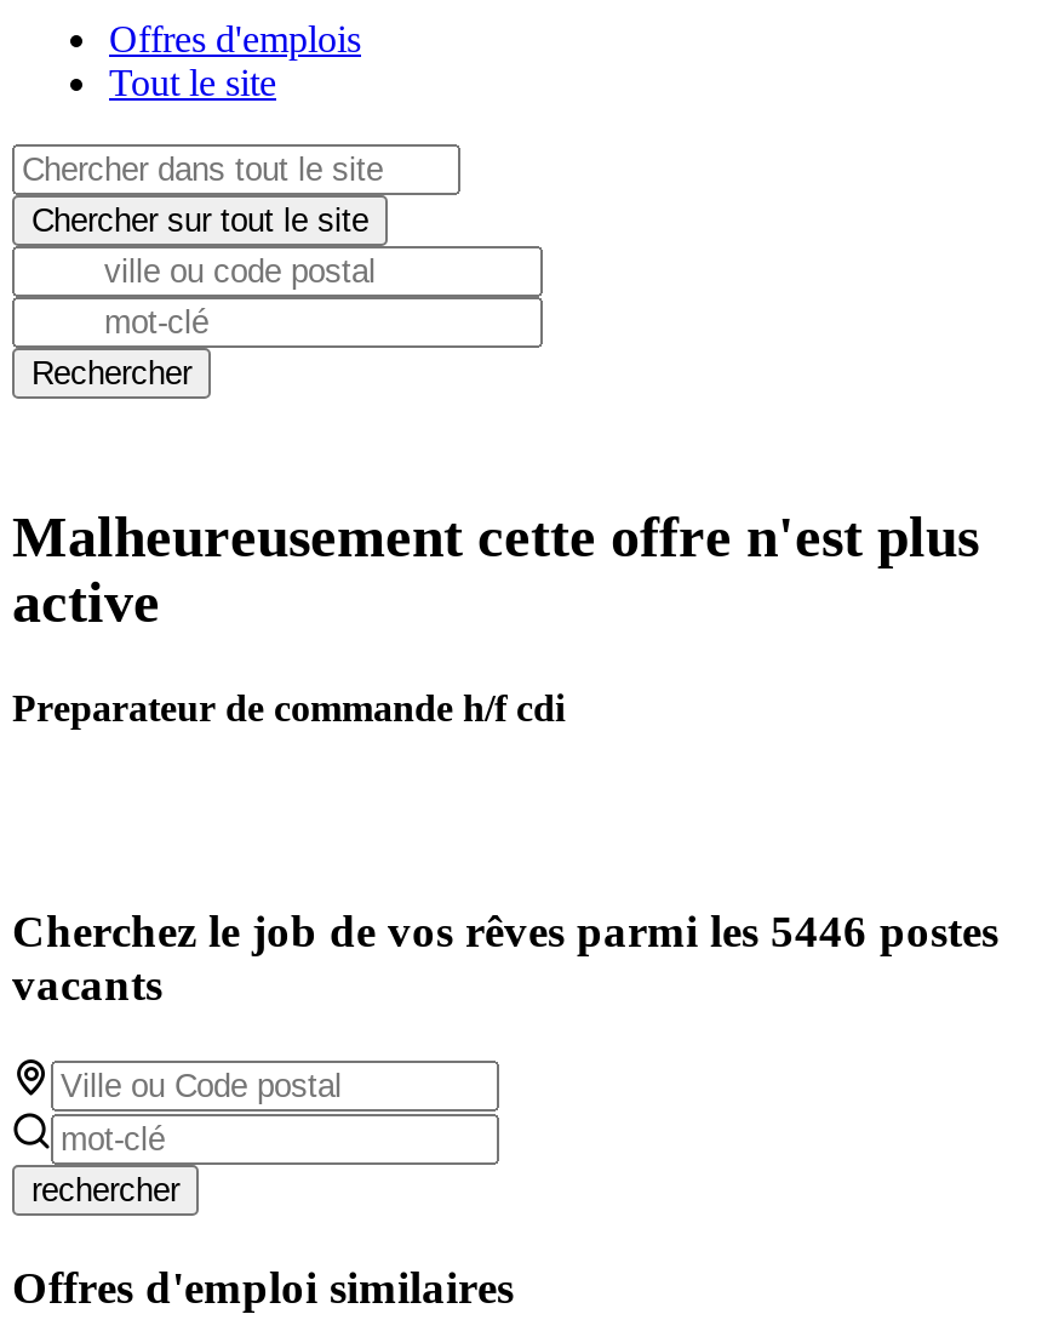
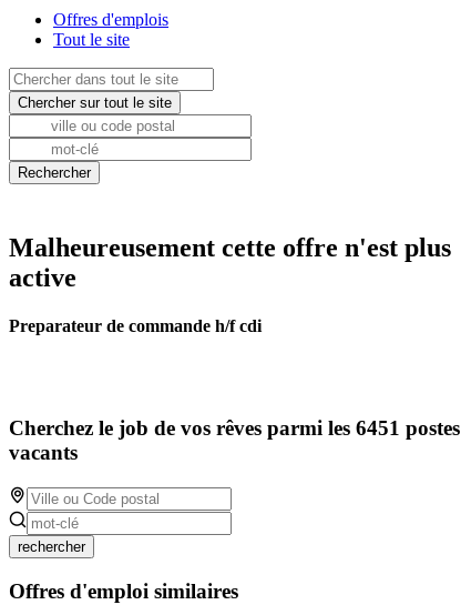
[12,906,998,957] Cherchez le job de vos rêves parmi les 5446 postes -> [9,417,460,440] Cherchez le job de vos rêves parmi les 6451 postes

